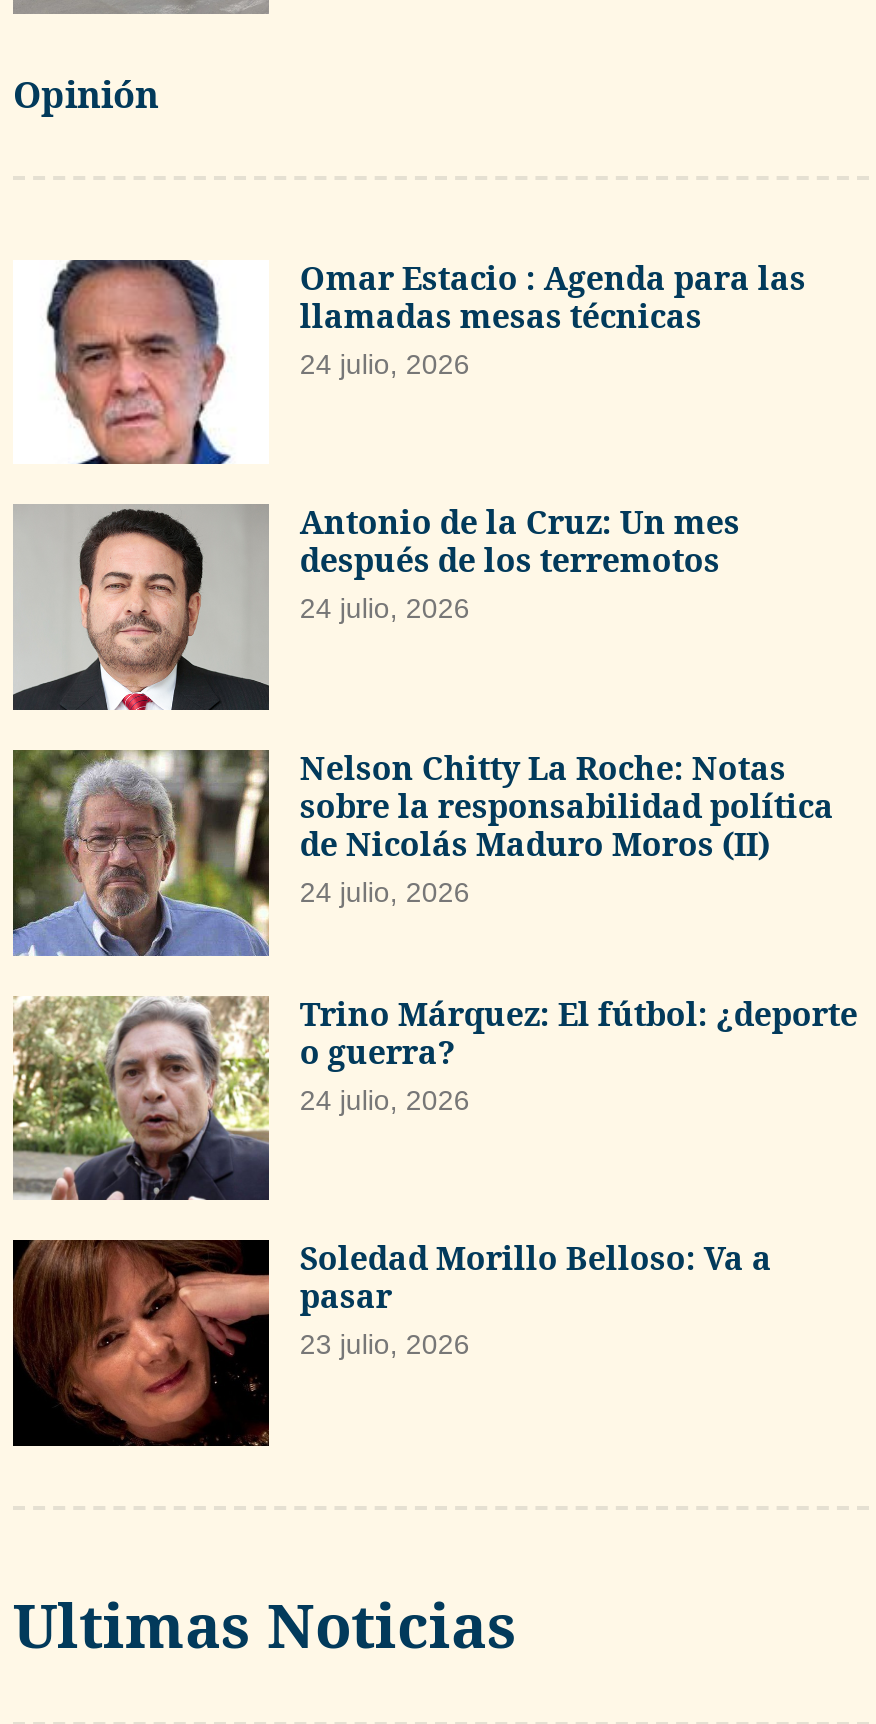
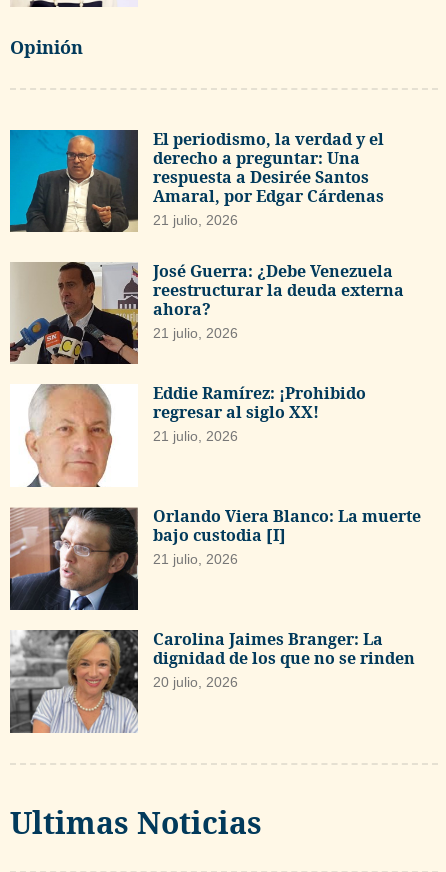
[13,256,806,466] [image] | Omar Estacio : Agenda para las | llamadas mesas técnicas | 24 julio, 2026 -> [9,128,384,233] [image] | El periodismo, la verdad y el | derecho a preguntar: Una | respuesta a Desirée Santos | Amaral, por Edgar Cárdenas | 21 julio, 2026
[13,501,740,710] [image] | Antonio de la Cruz: Un mes | después de los terremotos | 24 julio, 2026 -> [10,260,404,365] [image] | José Guerra: ¿Debe Venezuela | reestructurar la deuda externa | ahora? | 21 julio, 2026
[11,746,834,958] [image] | Nelson Chitty La Roche: Notas | sobre la responsabilidad política | de Nicolás Maduro Moros (II) | 24 julio, 2026 -> [10,382,366,488] [image] | Eddie Ramírez: ¡Prohibido | regresar al siglo XX! | 21 julio, 2026
[13,992,858,1202] [image] | Trino Márquez: El fútbol: ¿deporte | o guerra? | 24 julio, 2026 -> [9,505,421,611] [image] | Orlando Viera Blanco: La muerte | bajo custodia [I] | 21 julio, 2026
[11,1236,772,1448] [image] | Soledad Morillo Belloso: Va a | pasar | 23 julio, 2026 -> [9,628,415,734] [image] | Carolina Jaimes Branger: La | dignidad de los que no se rinden | 20 julio, 2026

